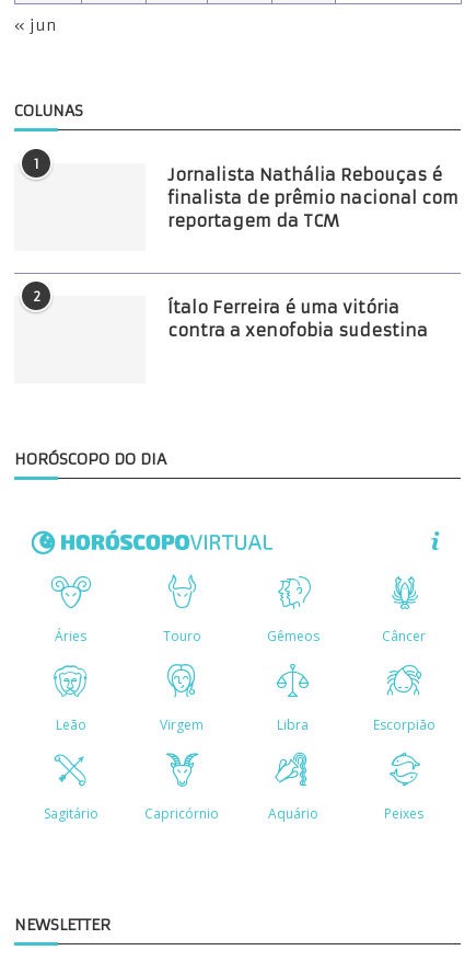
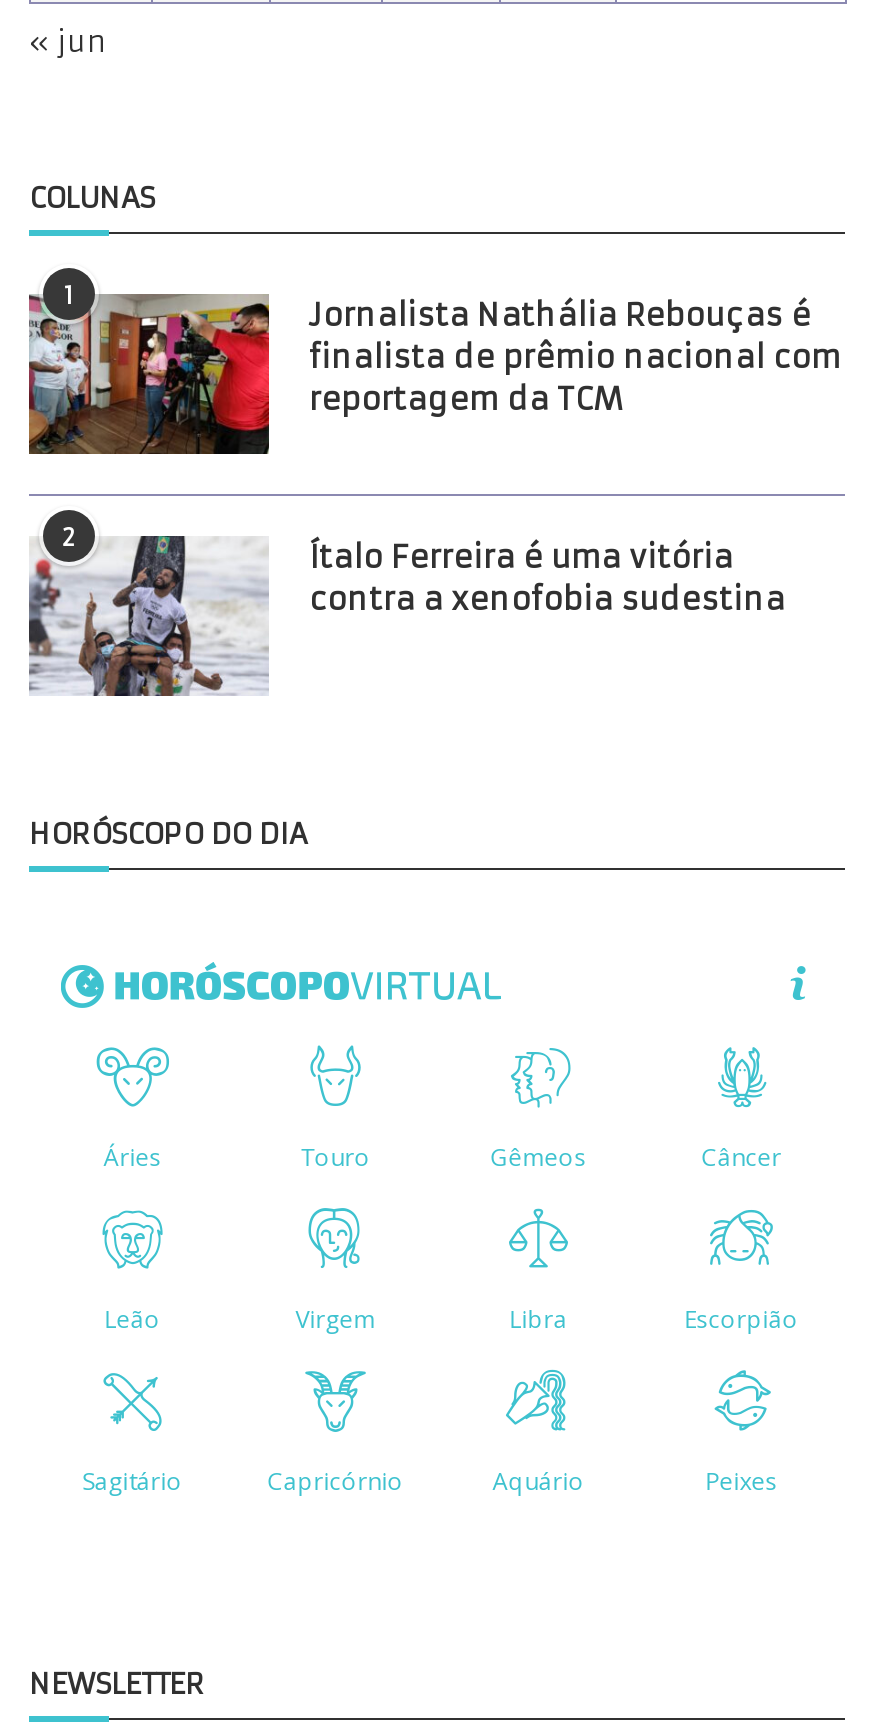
none -> [27,292,271,456] [image]
none -> [27,534,269,698] [image]

